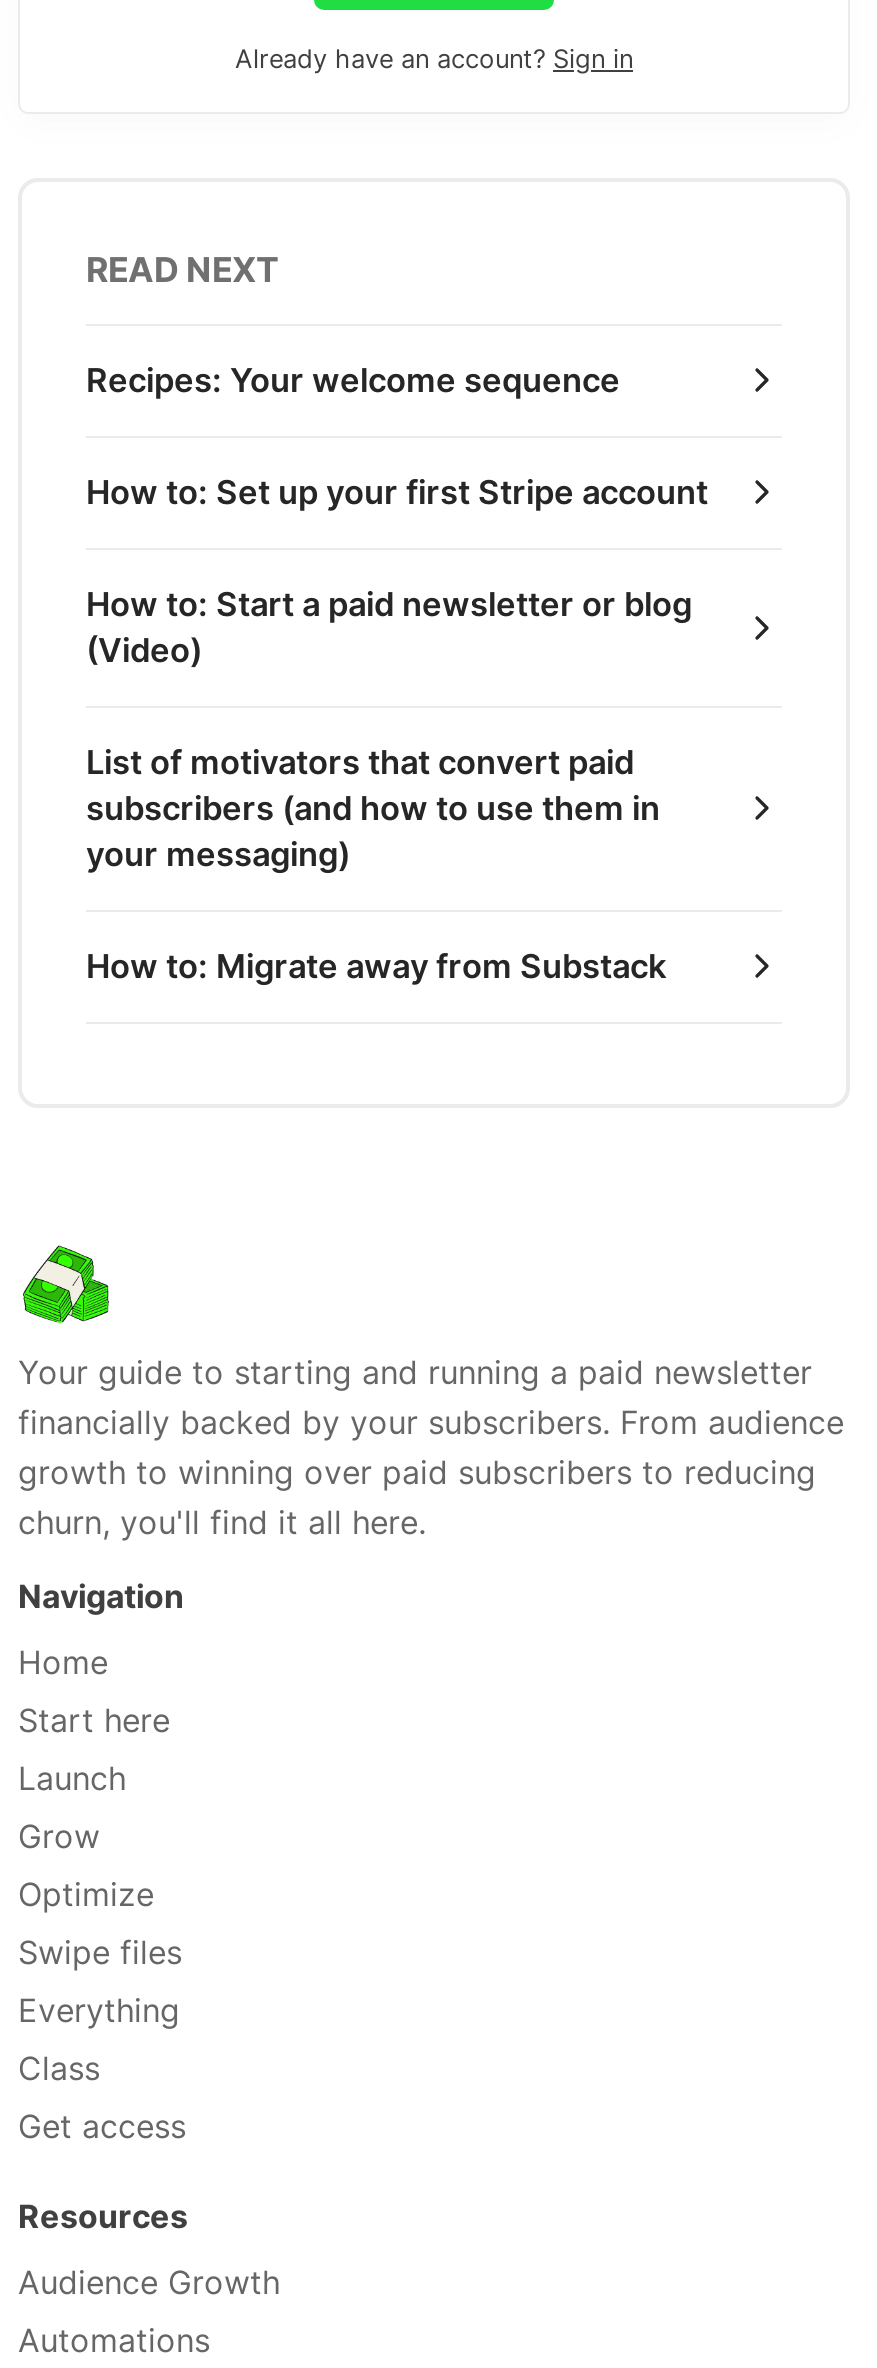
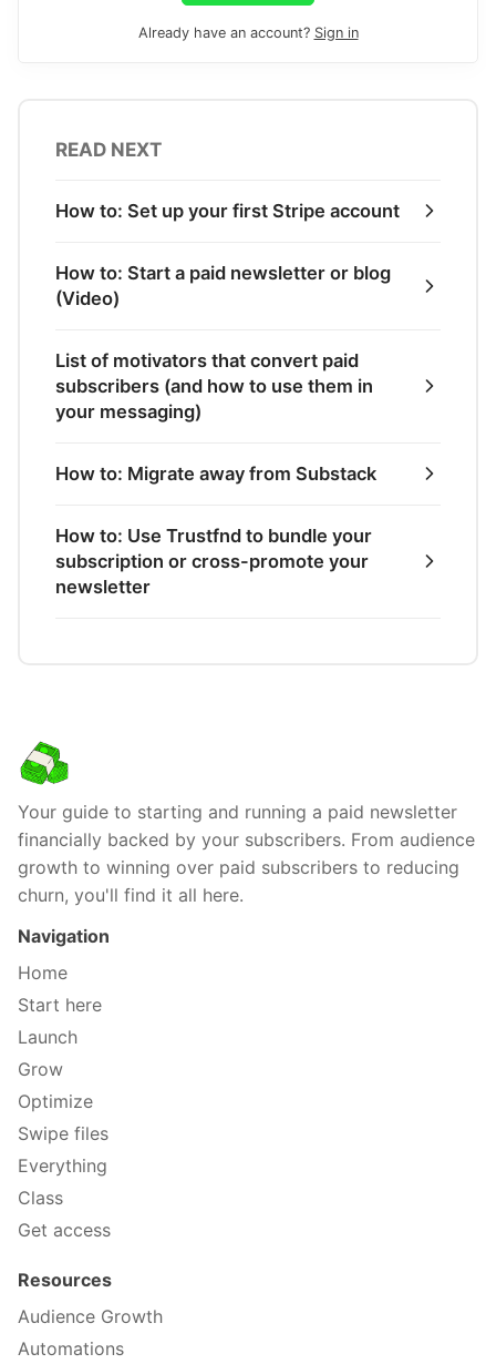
[86,360,620,400] Recipes: Your welcome sequence -> none
moved [86,472,708,986] -> [55,199,400,484]: How to: Set up your first Stripe account | How to: Start a paid newsletter or blog | (Video) | List of motivators that convert paid | subscribers (and how to use them in | your messaging) | How to: Migrate away from Substack
none -> [55,524,372,597] How to: Use Trustfnd to bundle your | subscription or cross-promote your | newsletter

